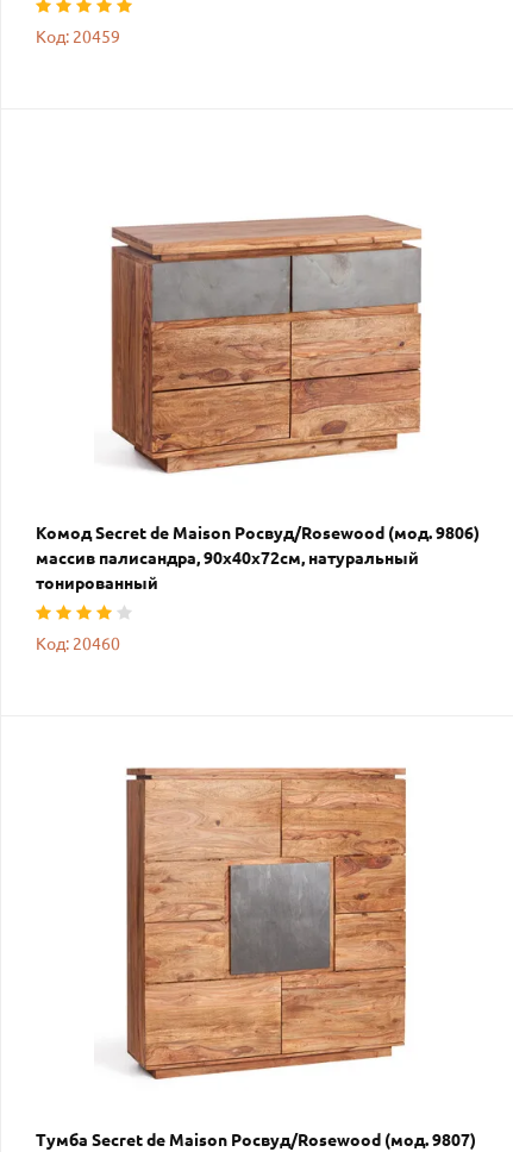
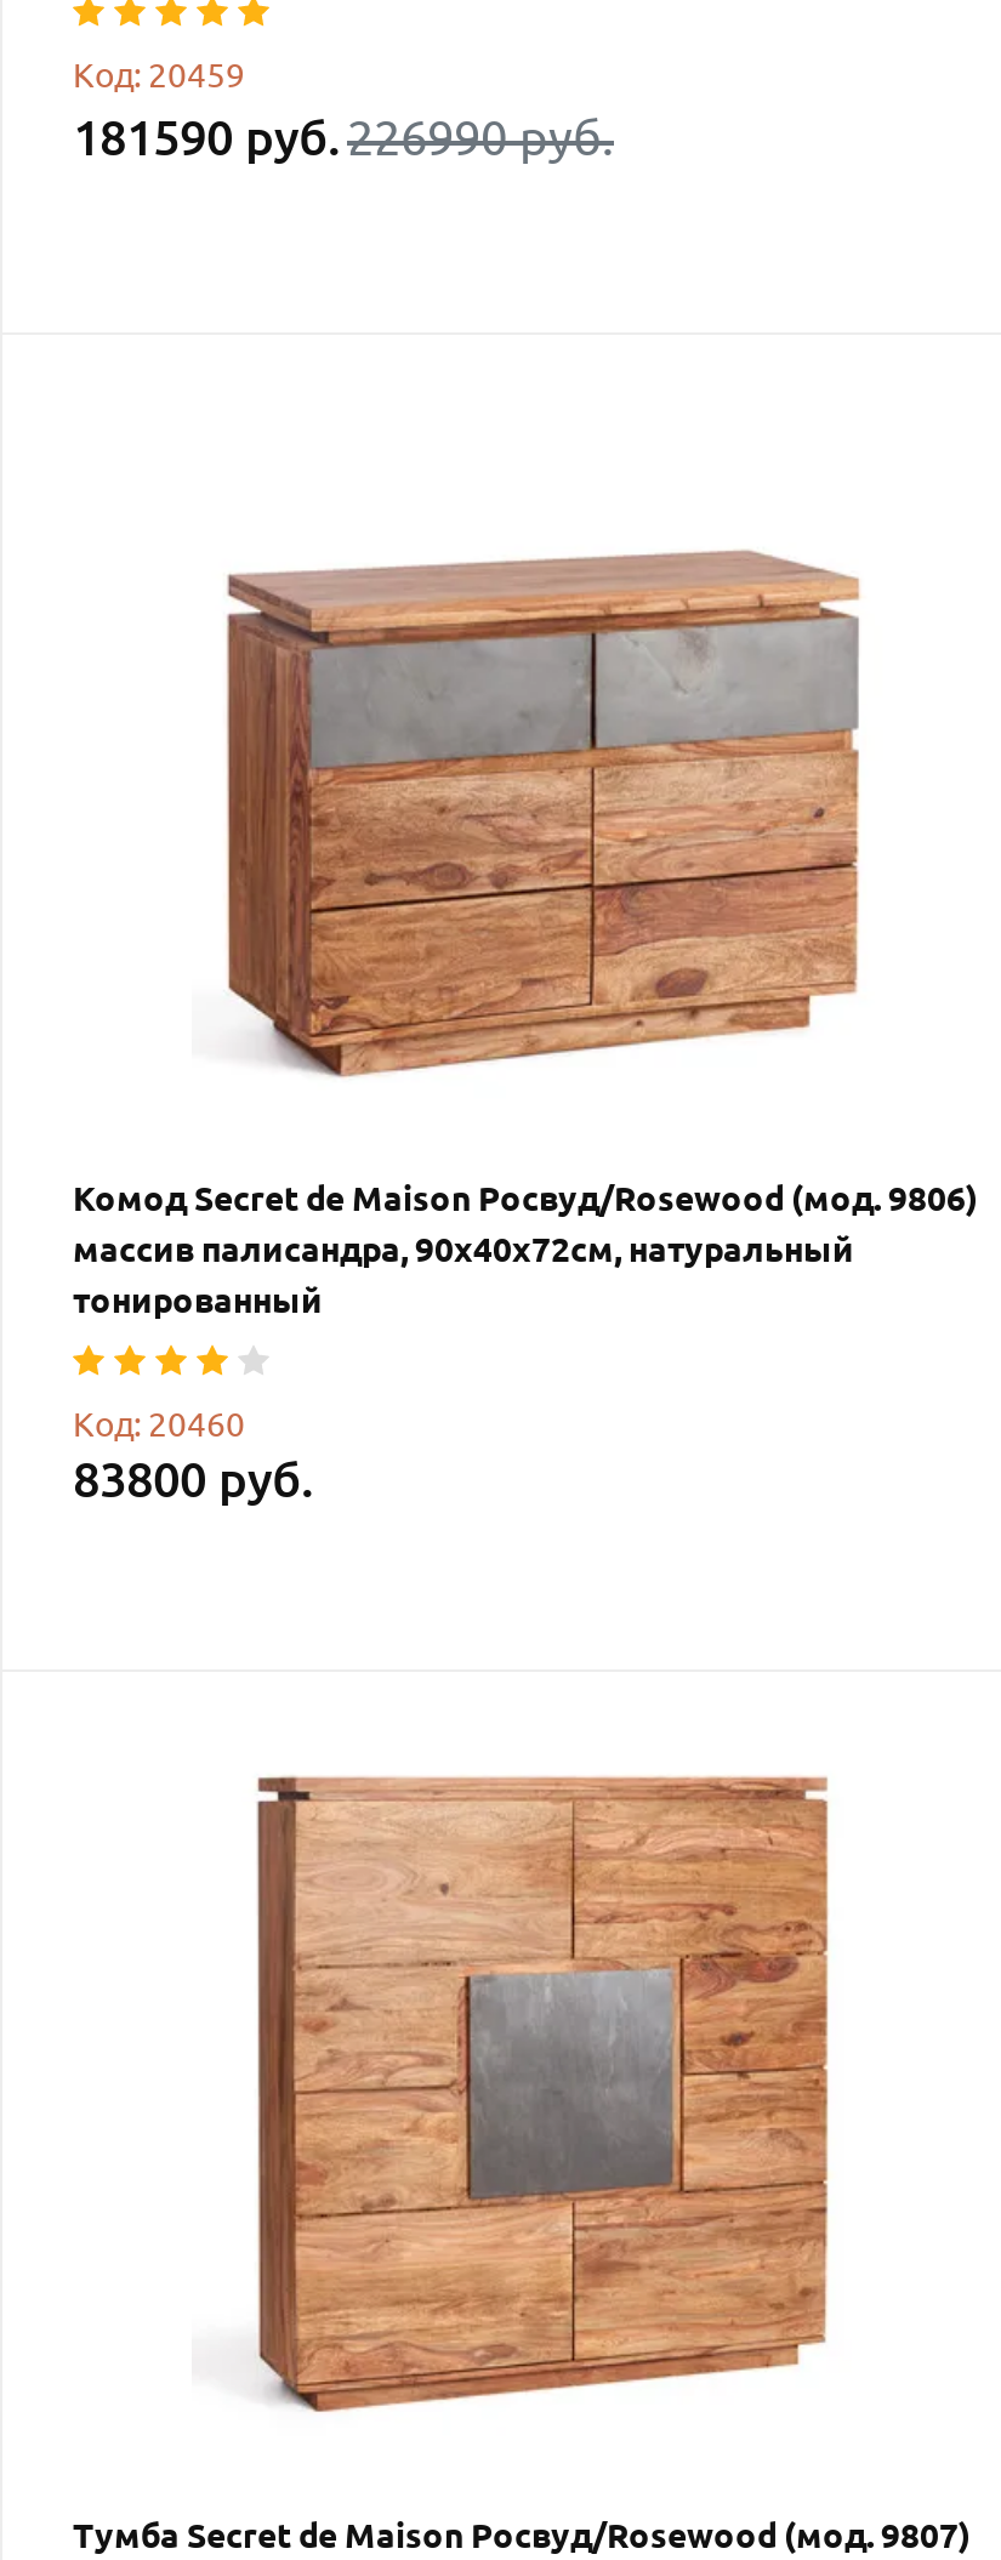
none -> [73,109,614,165] 181590 руб. 226990 руб.
none -> [73,1451,313,1506] 83800 руб.

